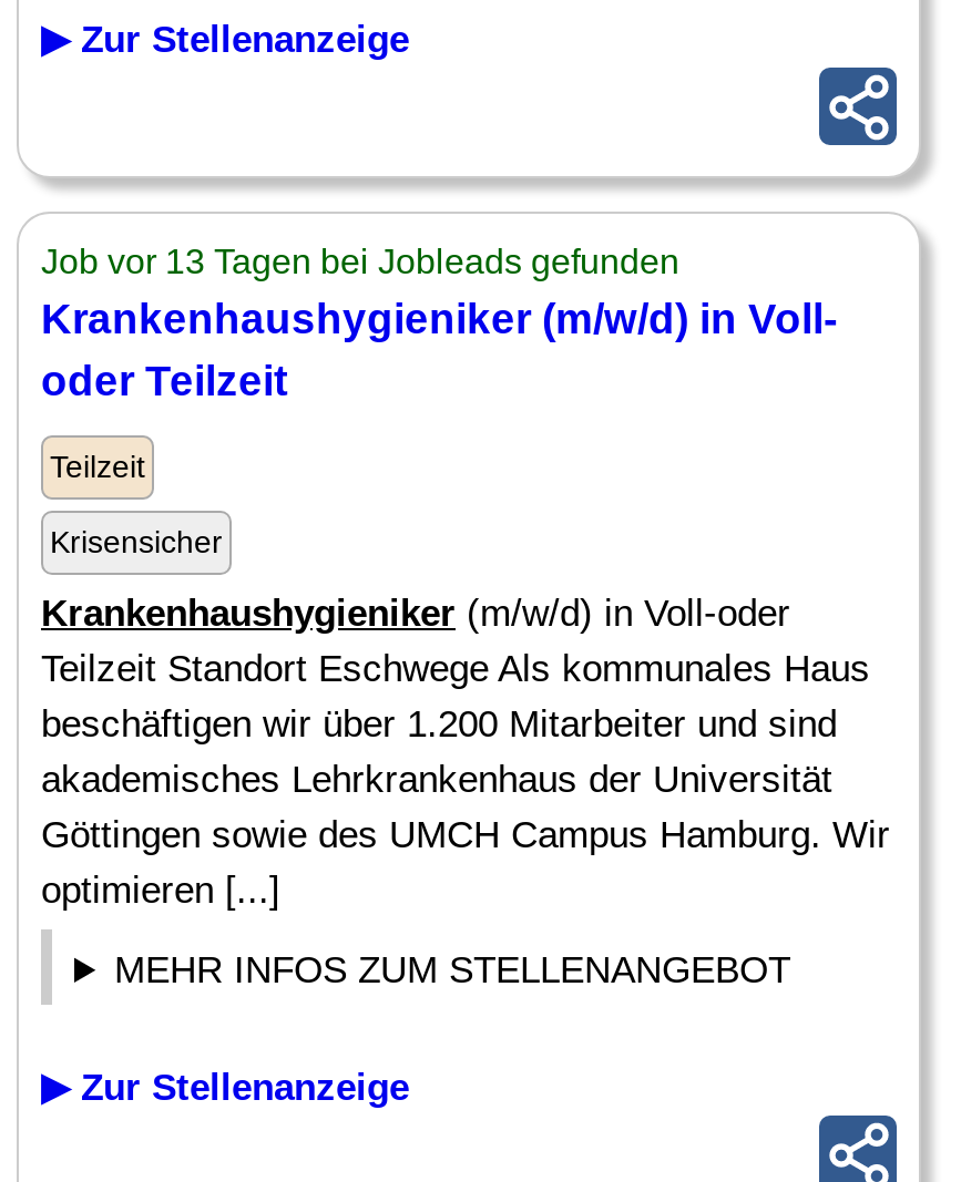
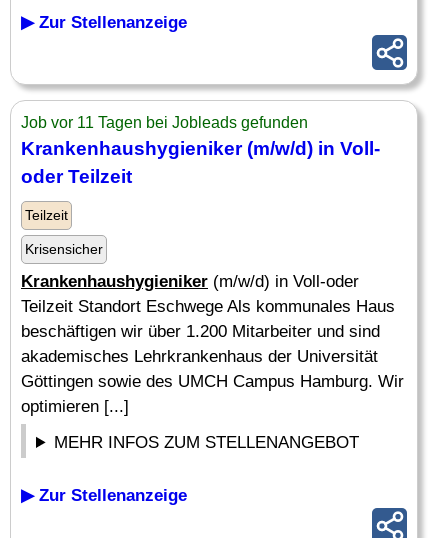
[41,243,679,280] Job vor 13 Tagen bei Jobleads gefunden -> [21,114,308,131] Job vor 11 Tagen bei Jobleads gefunden

